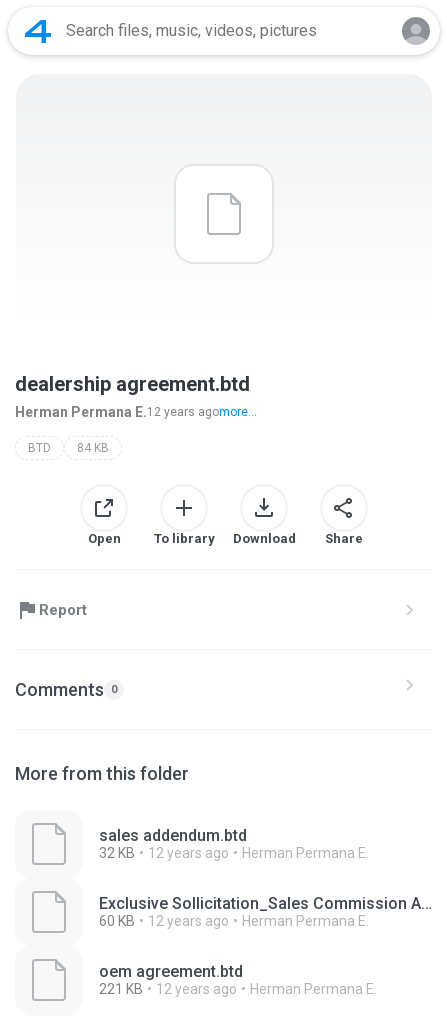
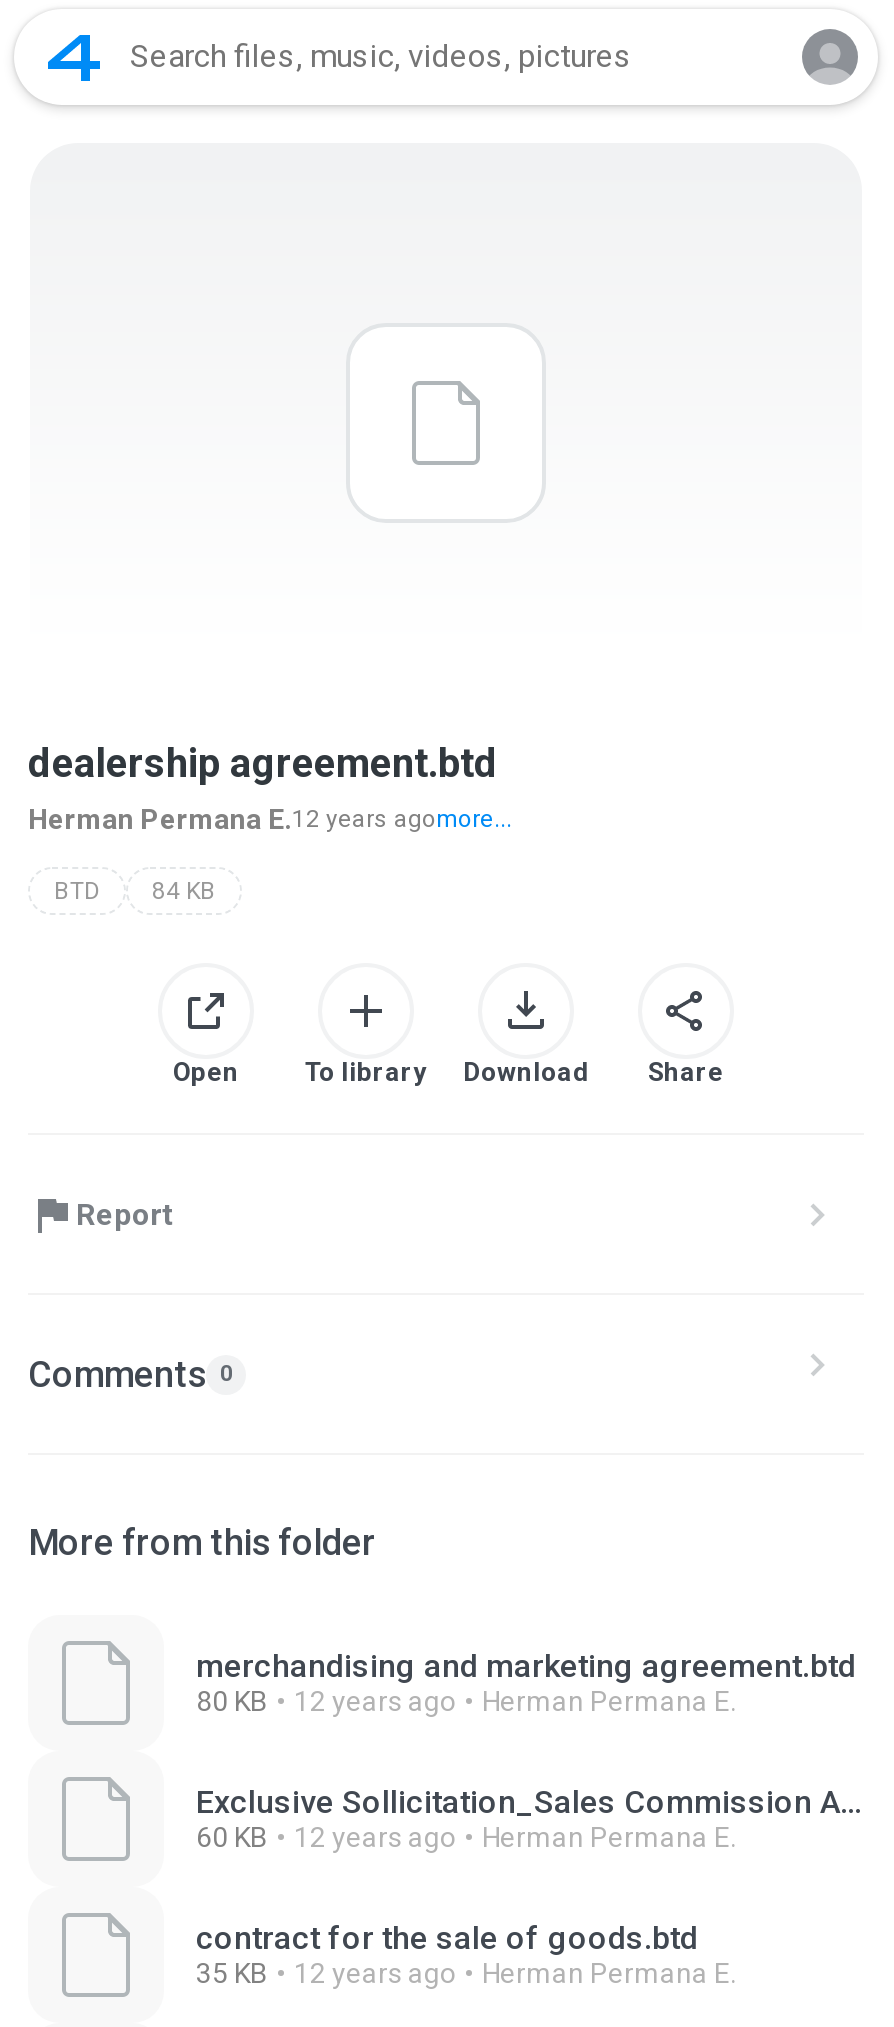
[99,826,247,861] sales addendum.btd | 32 KB -> [196,1647,856,1717] merchandising and marketing agreement.btd | 80 KB
[99,962,243,997] oem agreement.btd | 221 KB -> [196,1919,698,1989] contract for the sale of goods.btd | 35 KB

